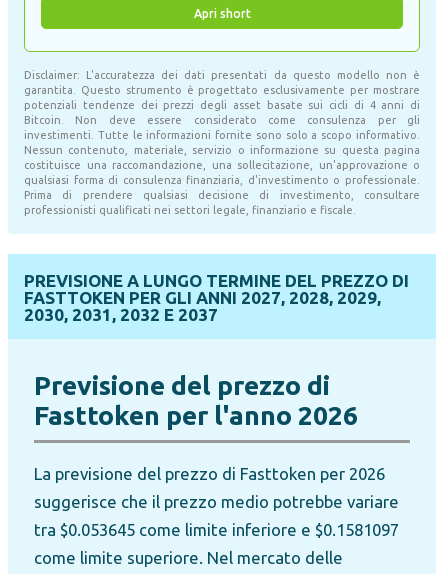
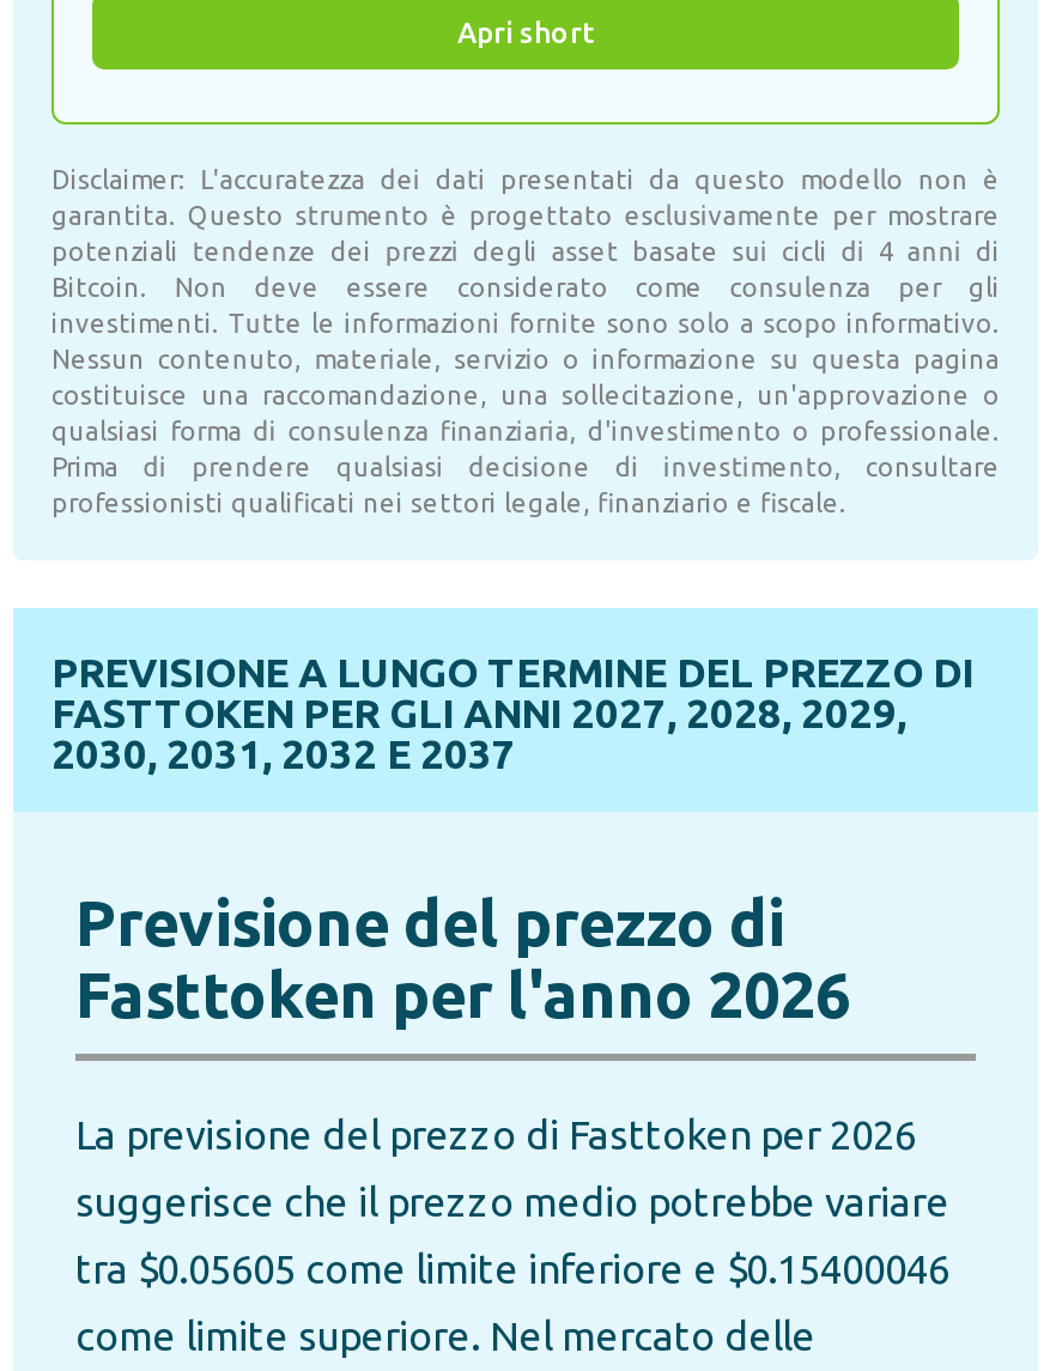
[34,520,399,539] tra $0.053645 come limite inferiore e $0.1581097 -> [75,1246,949,1291] tra $0.05605 come limite inferiore e $0.15400046

